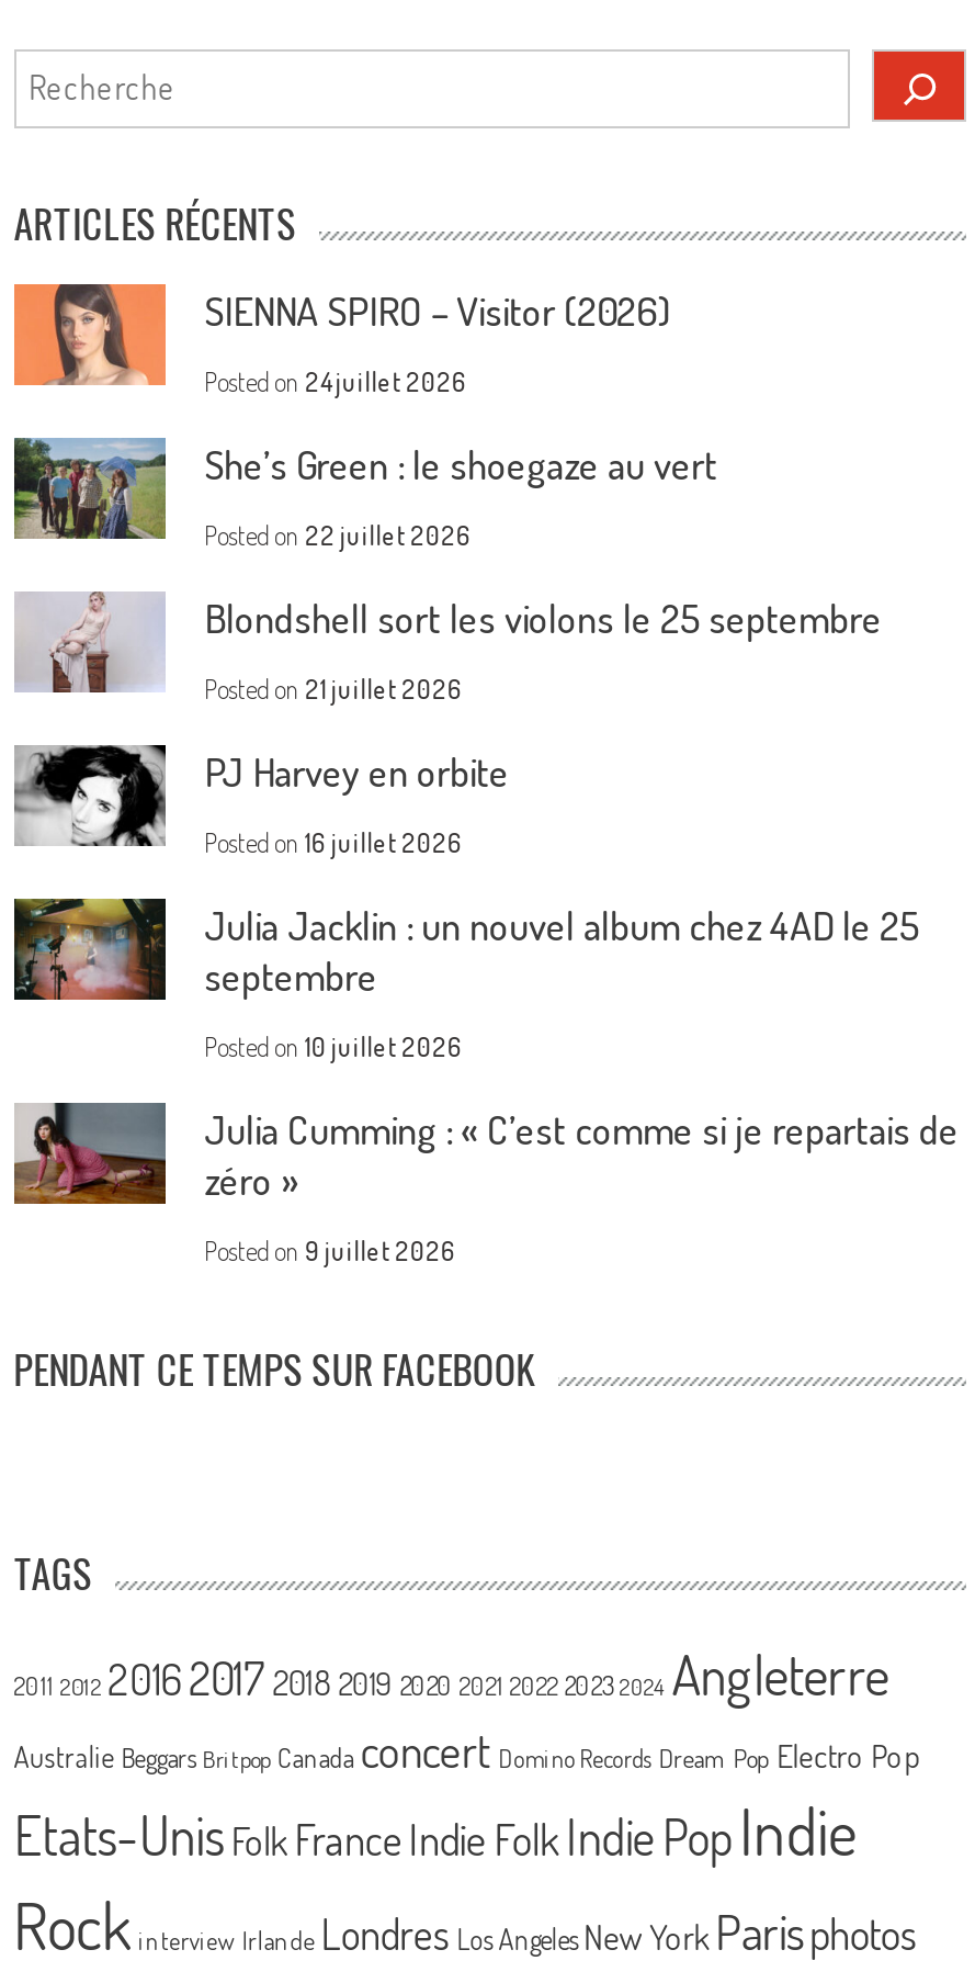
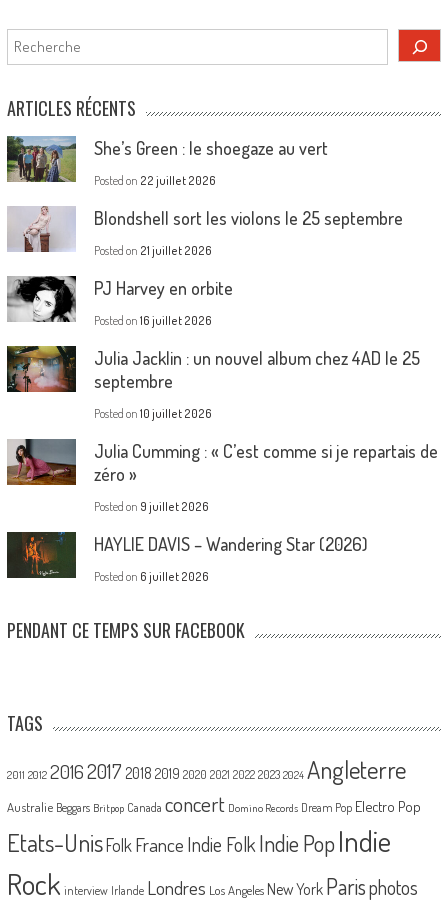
[12,282,671,397] [image] | SIENNA SPIRO – Visitor (2026) | Posted on 24 juillet 2026 -> none
moved [12,438,959,1266] -> [6,136,438,513]: [image] | She’s Green : le shoegaze au vert | Posted on 22 juillet 2026 | ... | zéro » | Posted on 9 juillet 2026
none -> [6,531,368,583] [image] | HAYLIE DAVIS – Wandering Star (2026) | Posted on 6 juillet 2026

